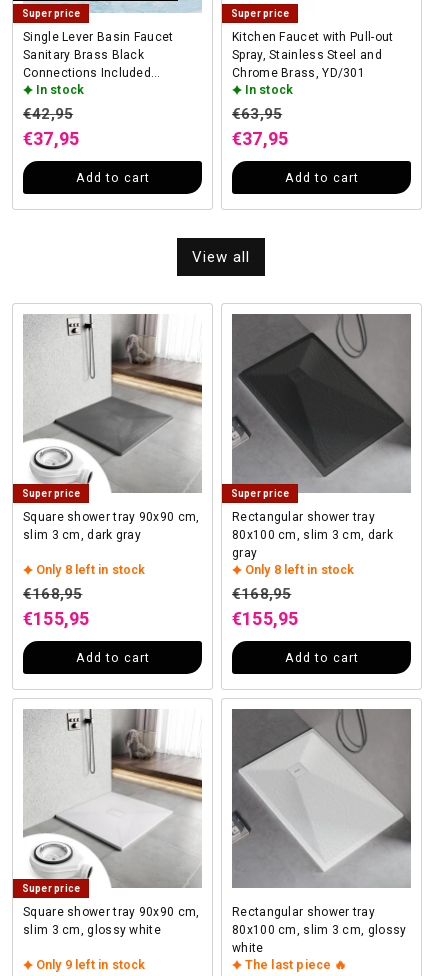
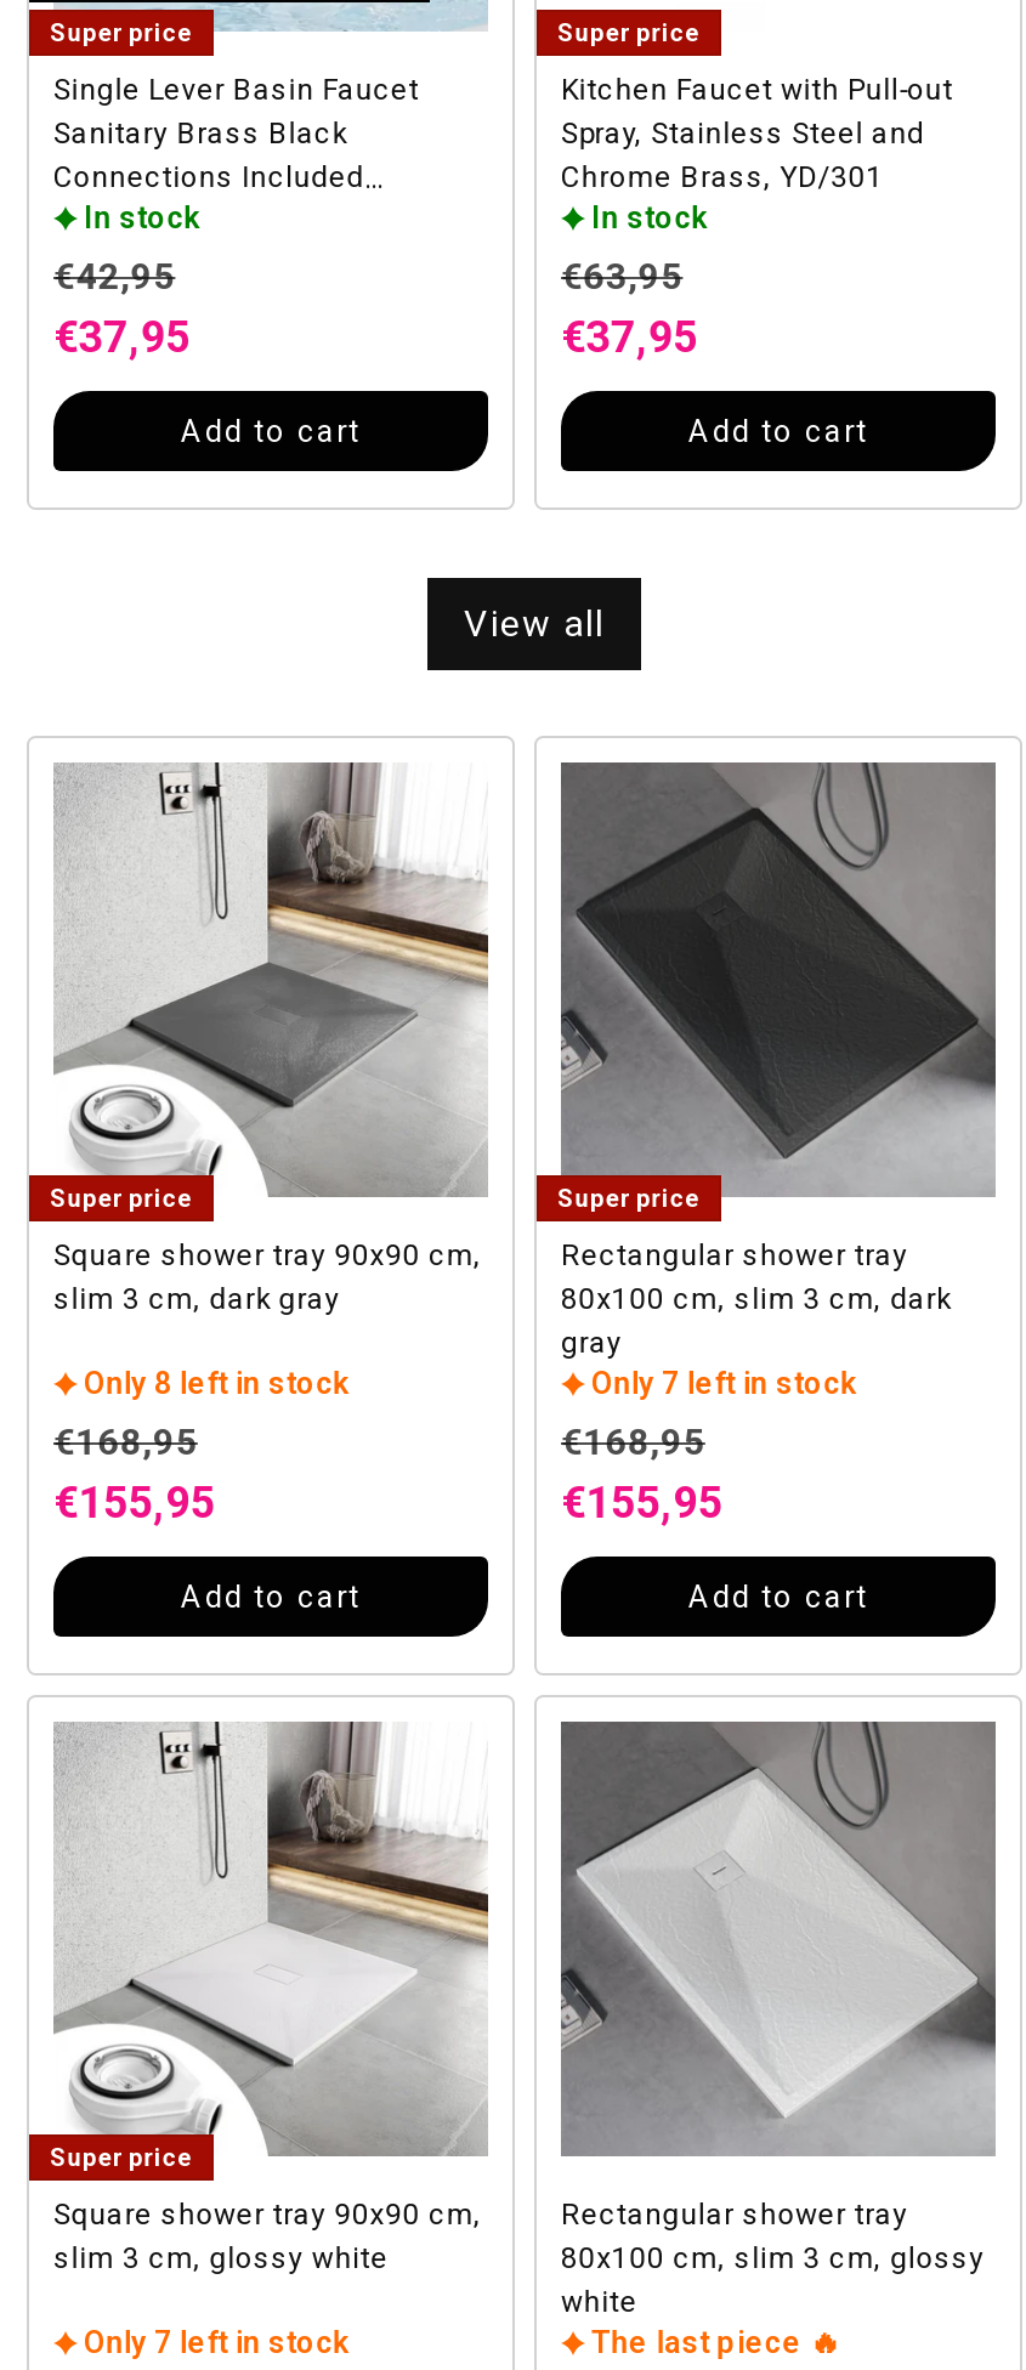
[244,562,354,577] Only 8 left in stock -> [591,1366,858,1402] Only 7 left in stock
[35,957,145,972] Only 9 left in stock -> [84,2325,351,2362] Only 7 left in stock

